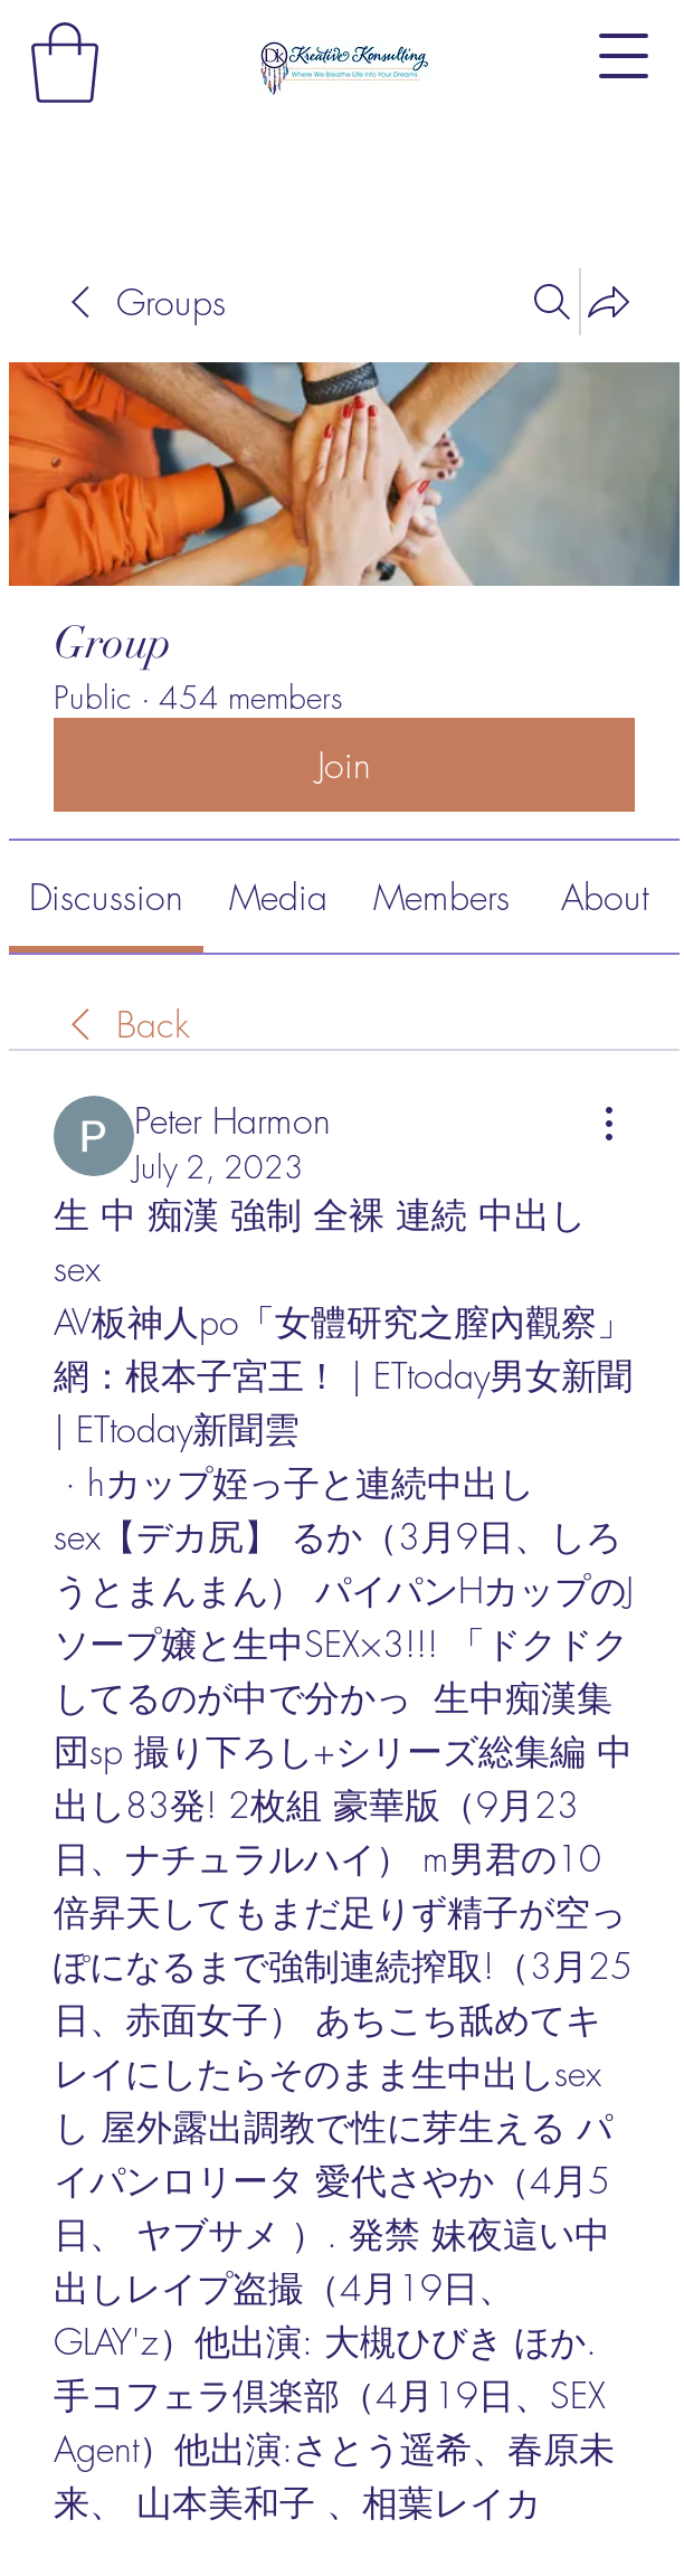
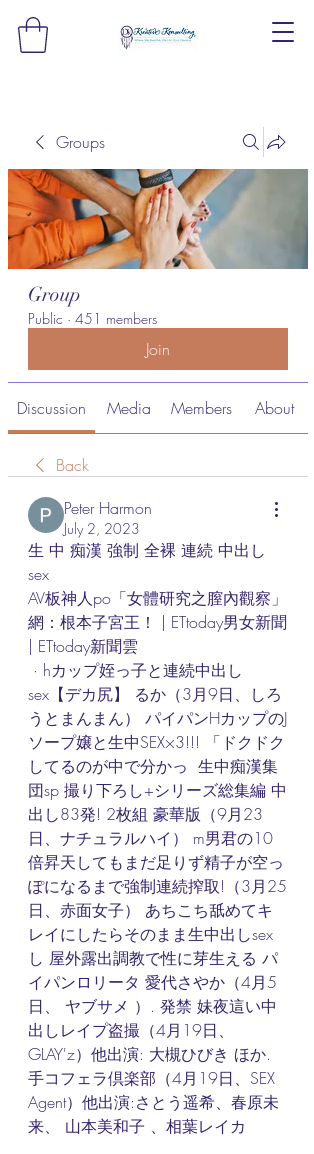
[54,675,342,717] Public · 454 members -> [28,309,157,328] Public · 451 members

